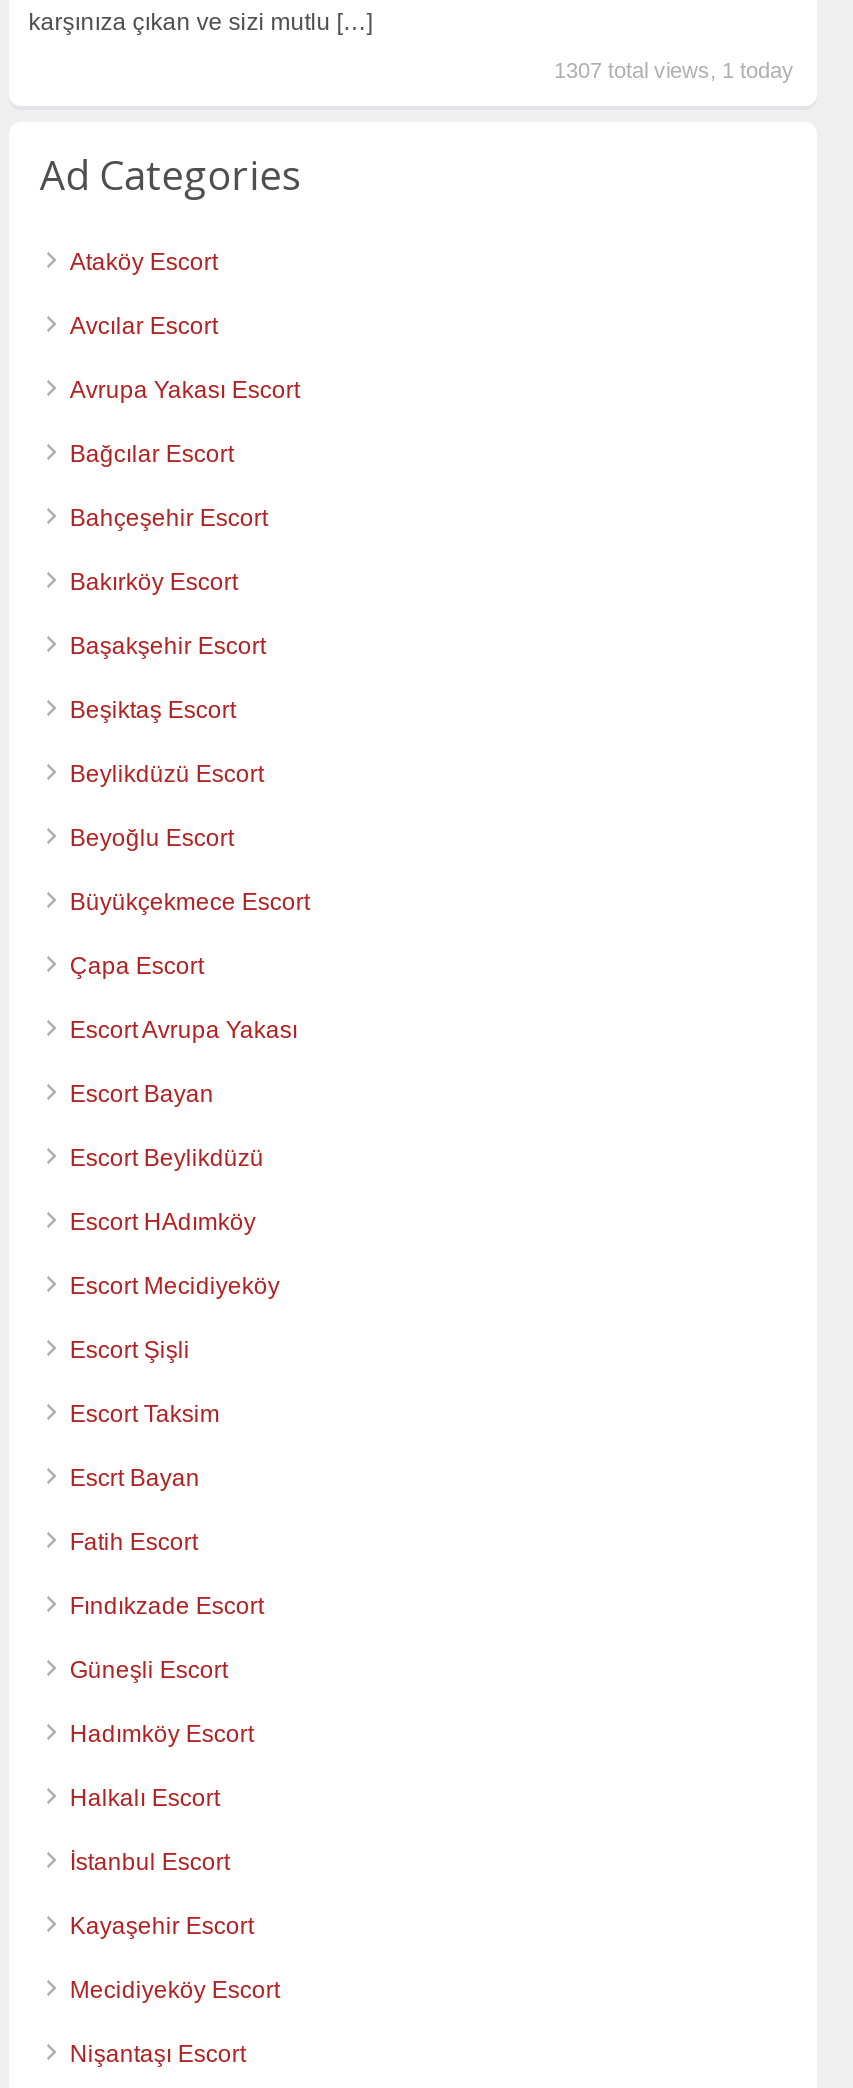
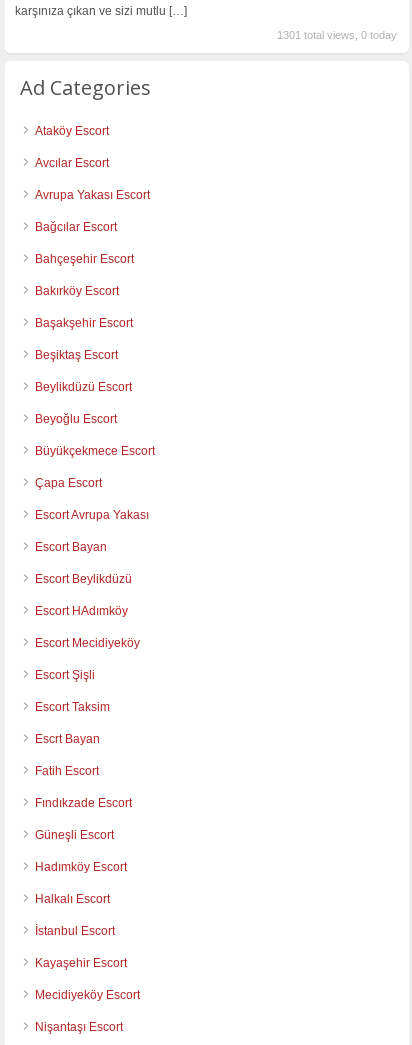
[554,57,794,81] 1307 total views, 1 today -> [277,28,397,40] 1301 total views, 0 today

